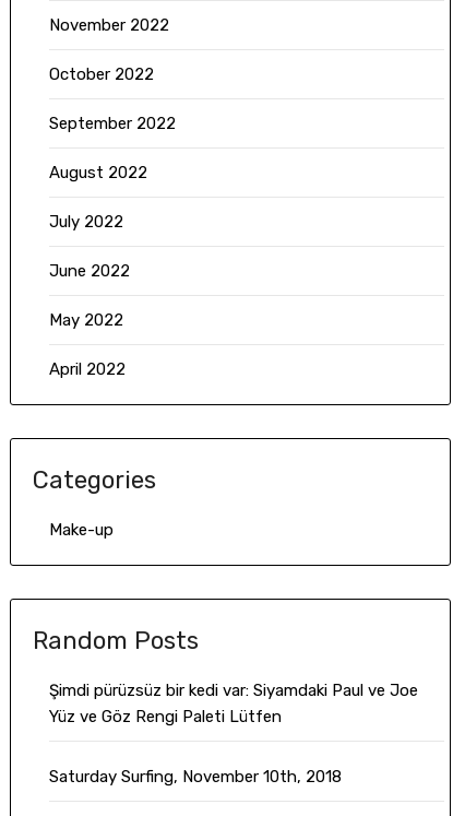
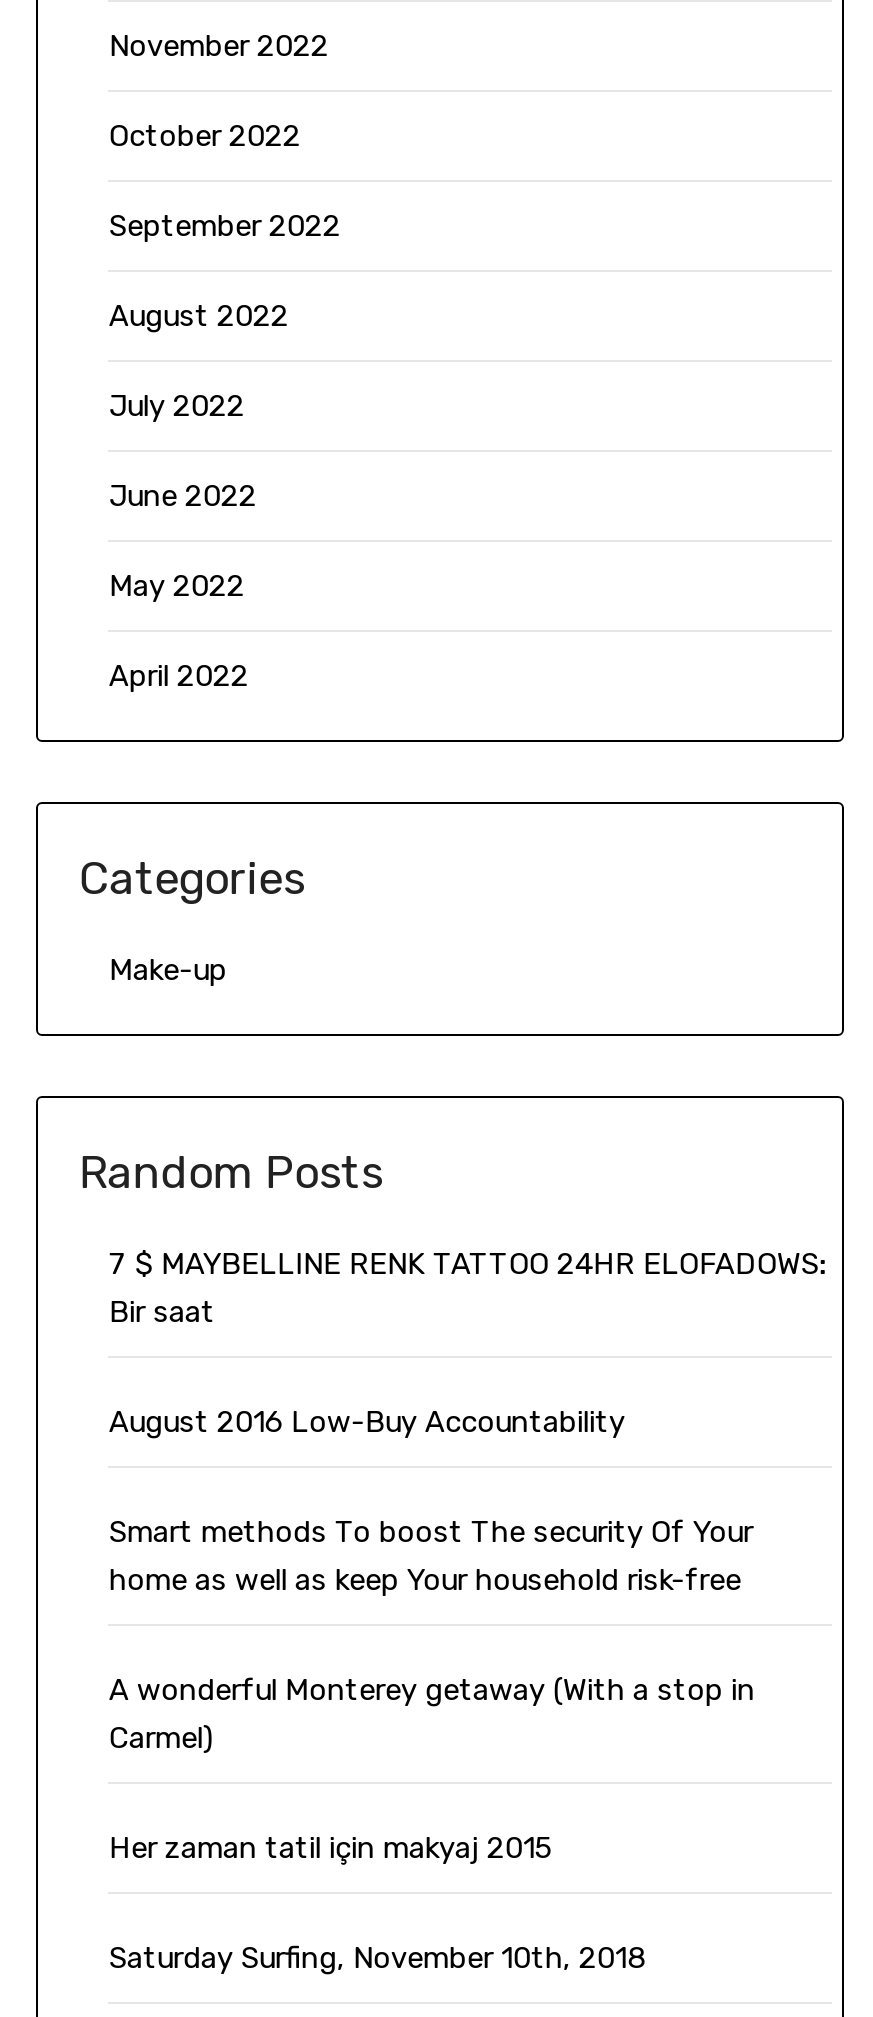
[50,680,418,726] Şimdi pürüzsüz bir kedi var: Siyamdaki Paul ve Joe | Yüz ve Göz Rengi Paleti Lütfen -> [109,1246,825,1866] 7 $ MAYBELLINE RENK TATTOO 24HR ELOFADOWS: | Bir saat | August 2016 Low-Buy Accountability | Smart methods To boost The security Of Your | home as well as keep Your household risk-free | A wonderful Monterey getaway (With a stop in | Carmel) | Her zaman tatil için makyaj 2015

